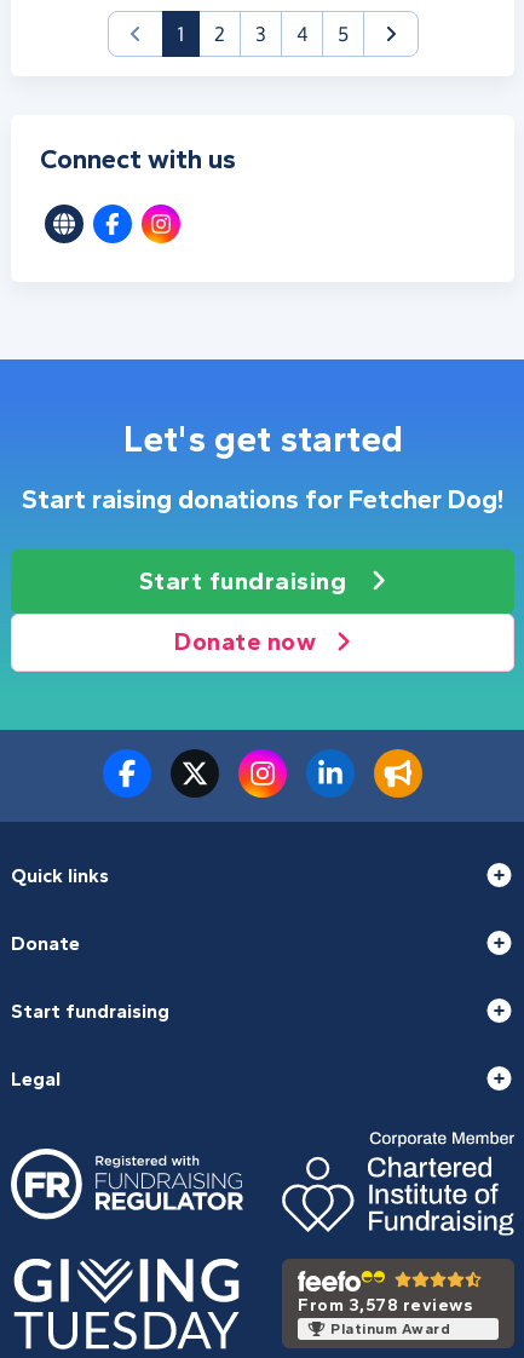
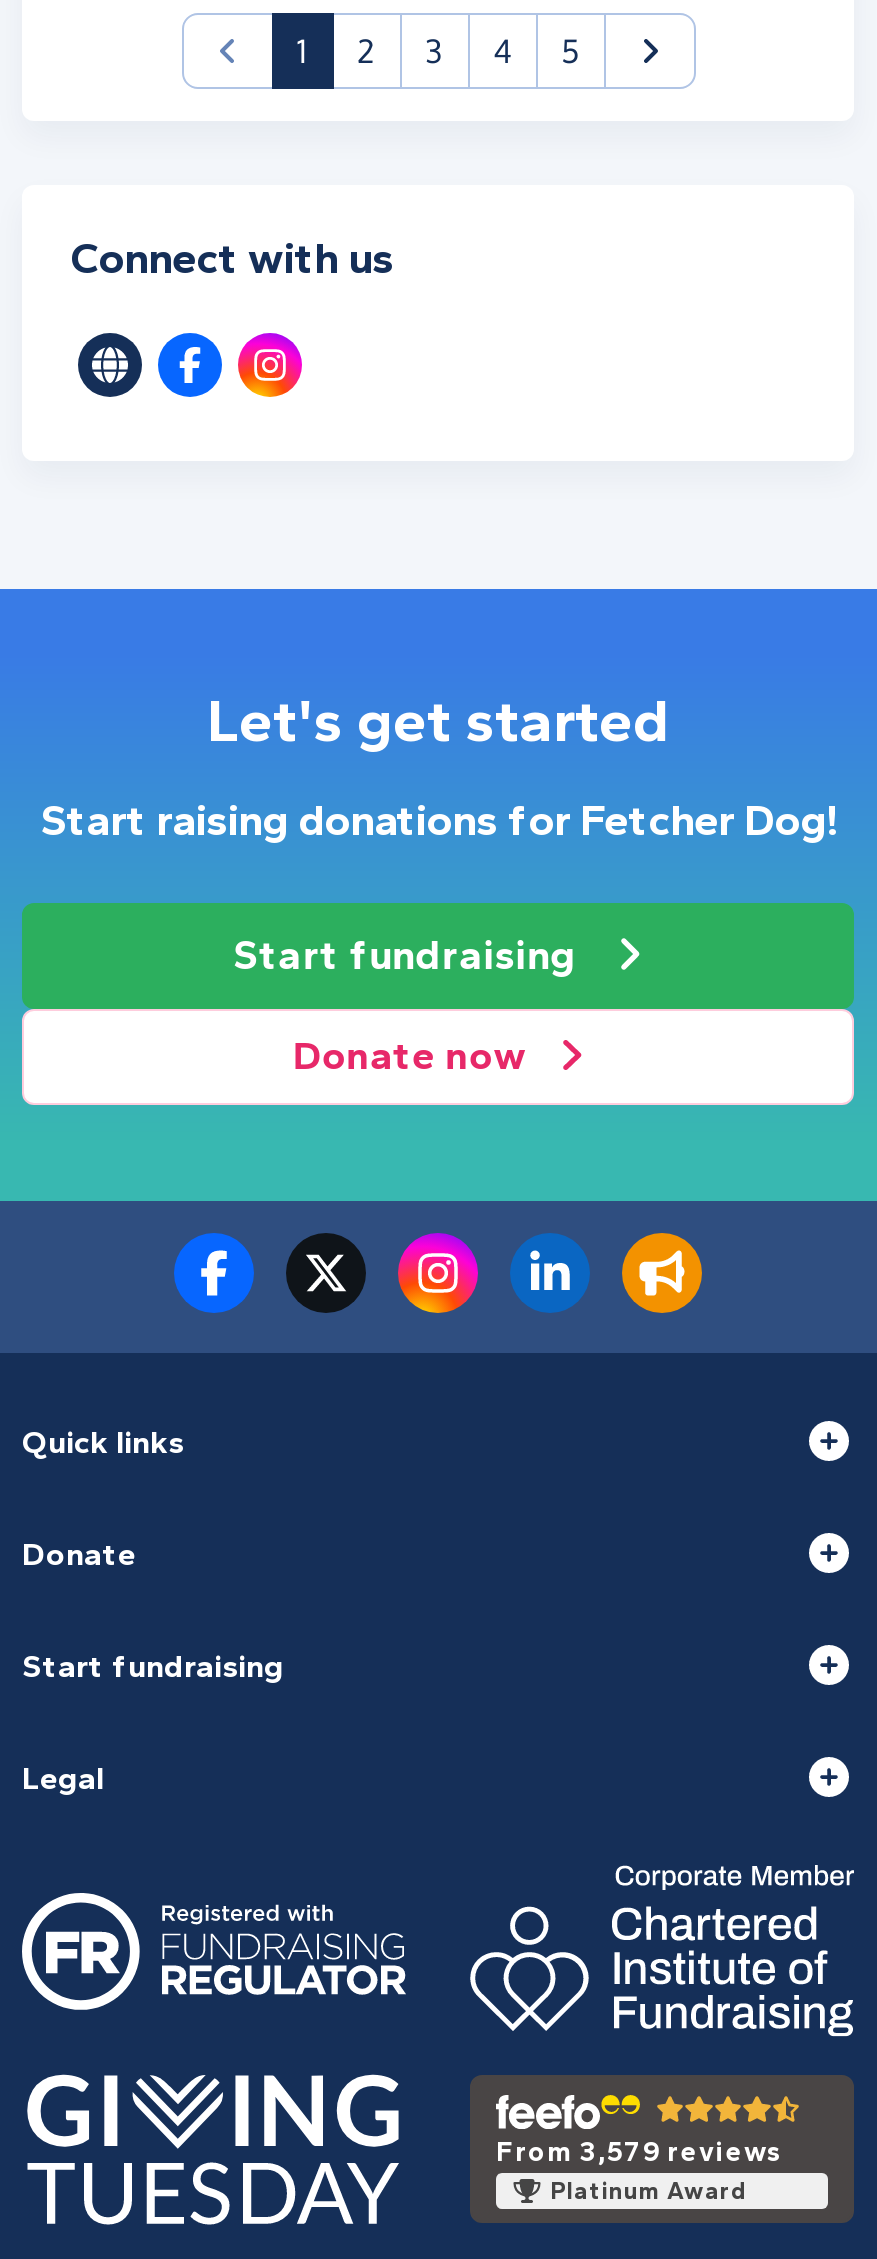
[298,1295,472,1316] From 3,578 reviews -> [496,2135,782,2169] From 3,579 reviews

